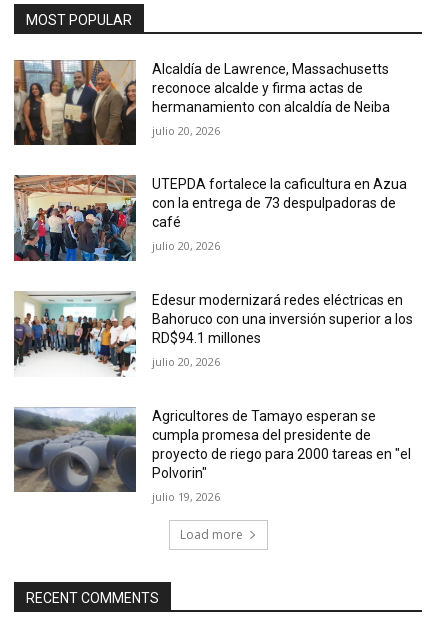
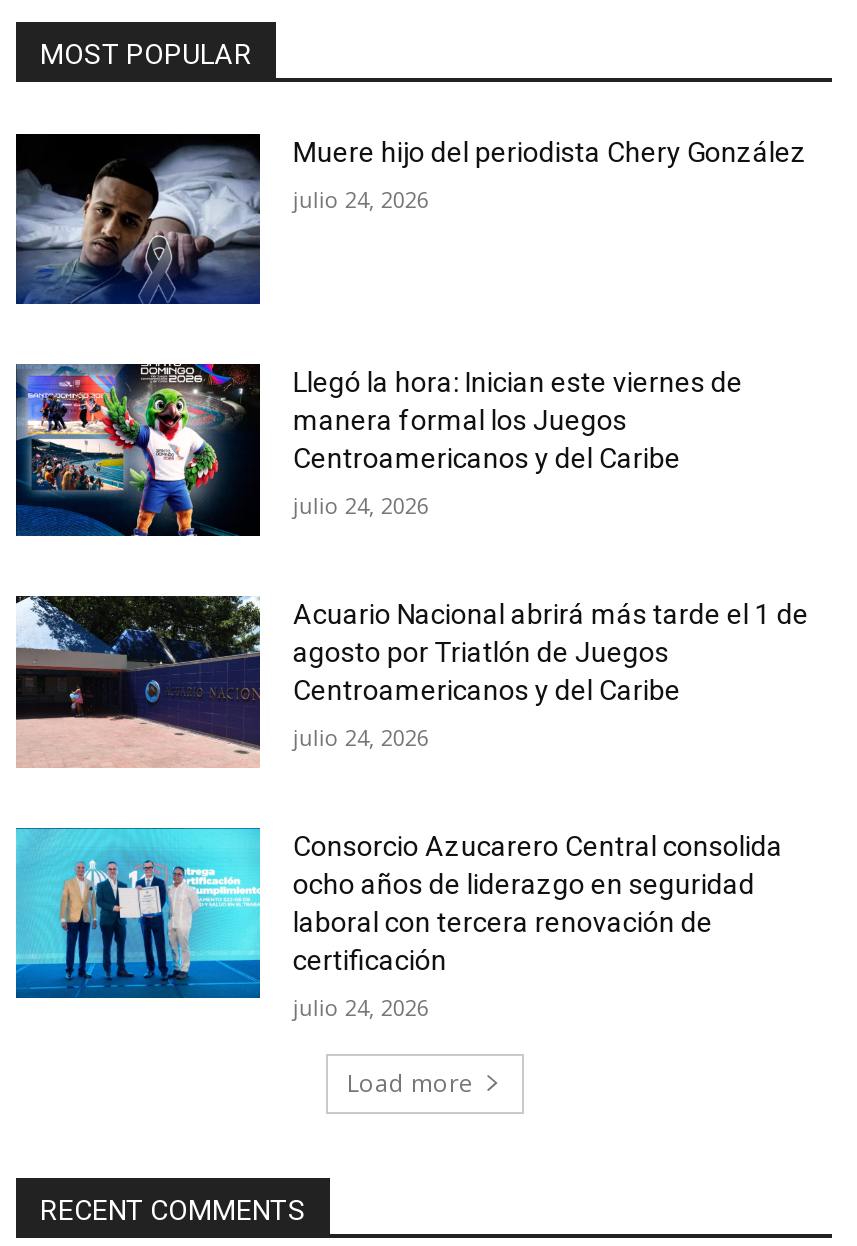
[13,59,390,146] [image] | Alcaldía de Lawrence, Massachusetts | reconoce alcalde y firma actas de | hermanamiento con alcaldía de Neiba -> [14,132,807,306] [image] | Muere hijo del periodista Chery González
[152,123,220,138] julio 20, 2026 -> [293,184,429,214] julio 24, 2026
[13,174,407,262] [image] | UTEPDA fortalece la caficultura en Azua | con la entrega de 73 despulpadoras de | café -> [14,362,743,538] [image] | Llegó la hora: Inician este viernes de | manera formal los Juegos | Centroamericanos y del Caribe
[152,238,220,253] julio 20, 2026 -> [293,491,429,521] julio 24, 2026
[13,291,413,377] [image] | Edesur modernizará redes eléctricas en | Bahoruco con una inversión superior a los | RD$94.1 millones -> [16,594,809,768] [image] | Acuario Nacional abrirá más tarde el 1 de | agosto por Triatlón de Juegos | Centroamericanos y del Caribe
[152,354,220,369] julio 20, 2026 -> [293,722,429,752] julio 24, 2026
[13,407,411,493] [image] | Agricultores de Tamayo esperan se | cumpla promesa del presidente de | proyecto de riego para 2000 tareas en "el | Polvorin" -> [14,828,783,1000] [image] | Consorcio Azucarero Central consolida | ocho años de liderazgo en seguridad | laboral con tercera renovación de | certificación
[152,489,220,504] julio 19, 2026 -> [293,992,429,1022] julio 24, 2026

